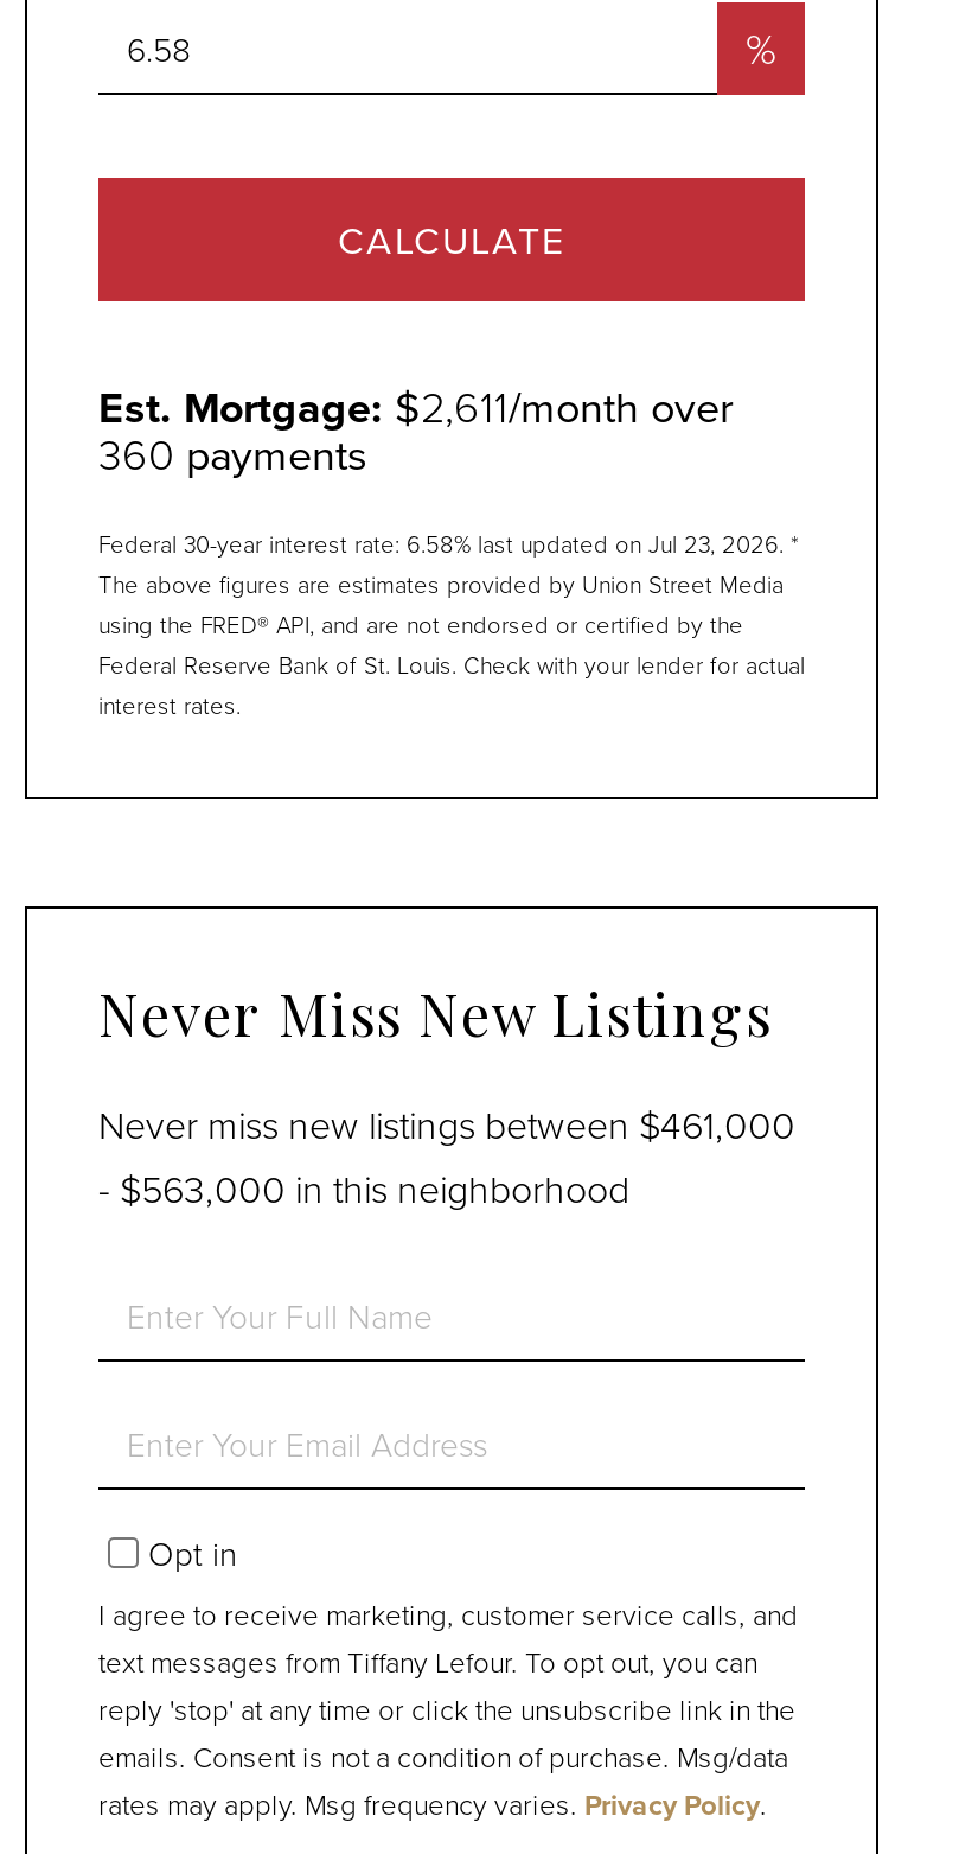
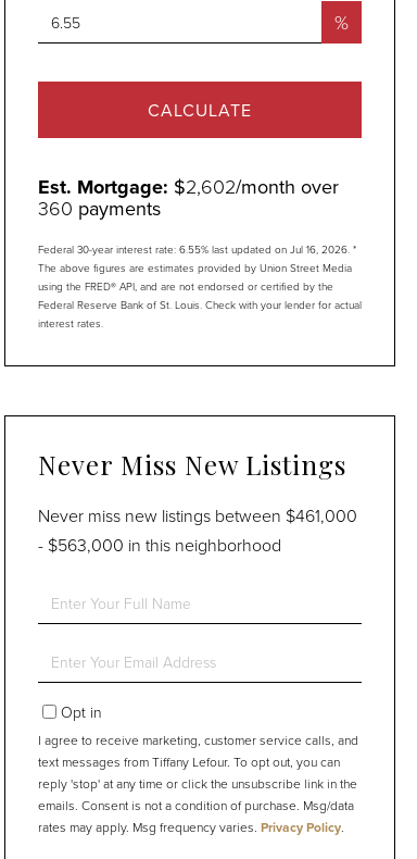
[98,377,734,439] Est. Mortgage: $2,611/month over -> [38,173,339,201] Est. Mortgage: $2,602/month over
[98,527,798,560] Federal 30-year interest rate: 6.58% last updated on Jul 23, 2026. * -> [38,241,356,257] Federal 30-year interest rate: 6.55% last updated on Jul 16, 2026. *

